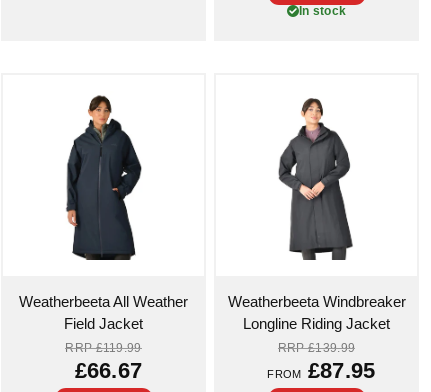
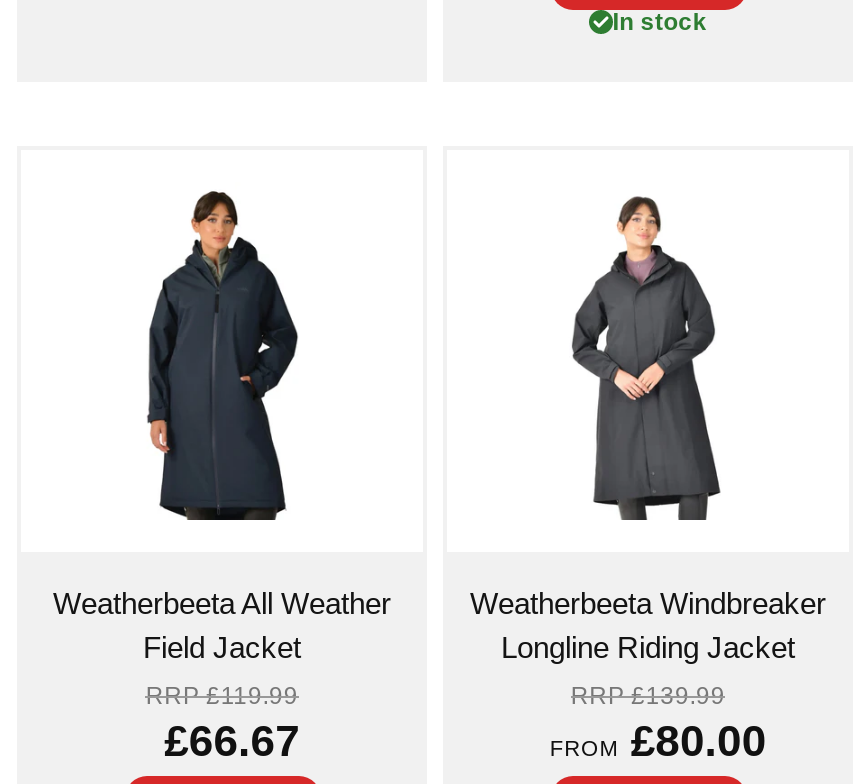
[267,358,376,383] FROM £87.95 -> [550,716,766,766] FROM £80.00

